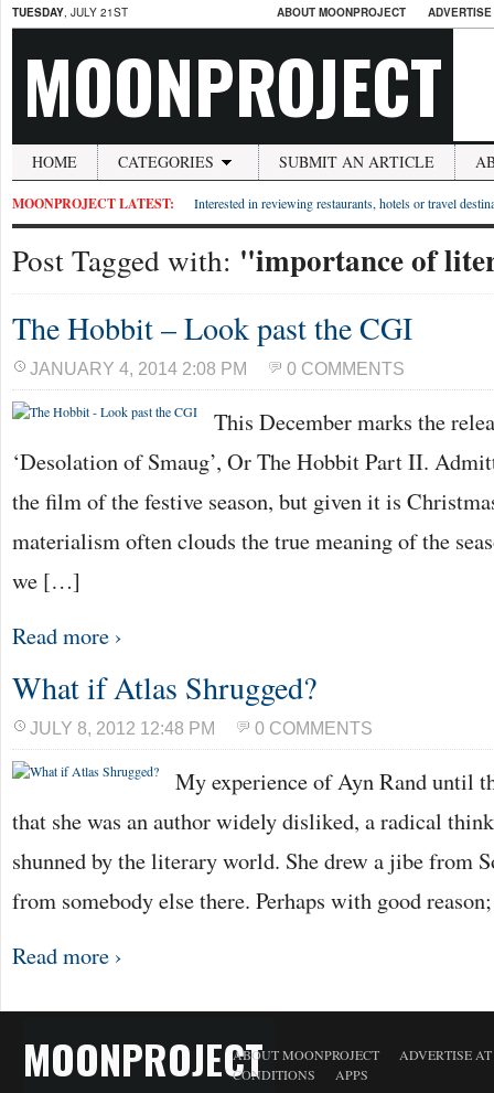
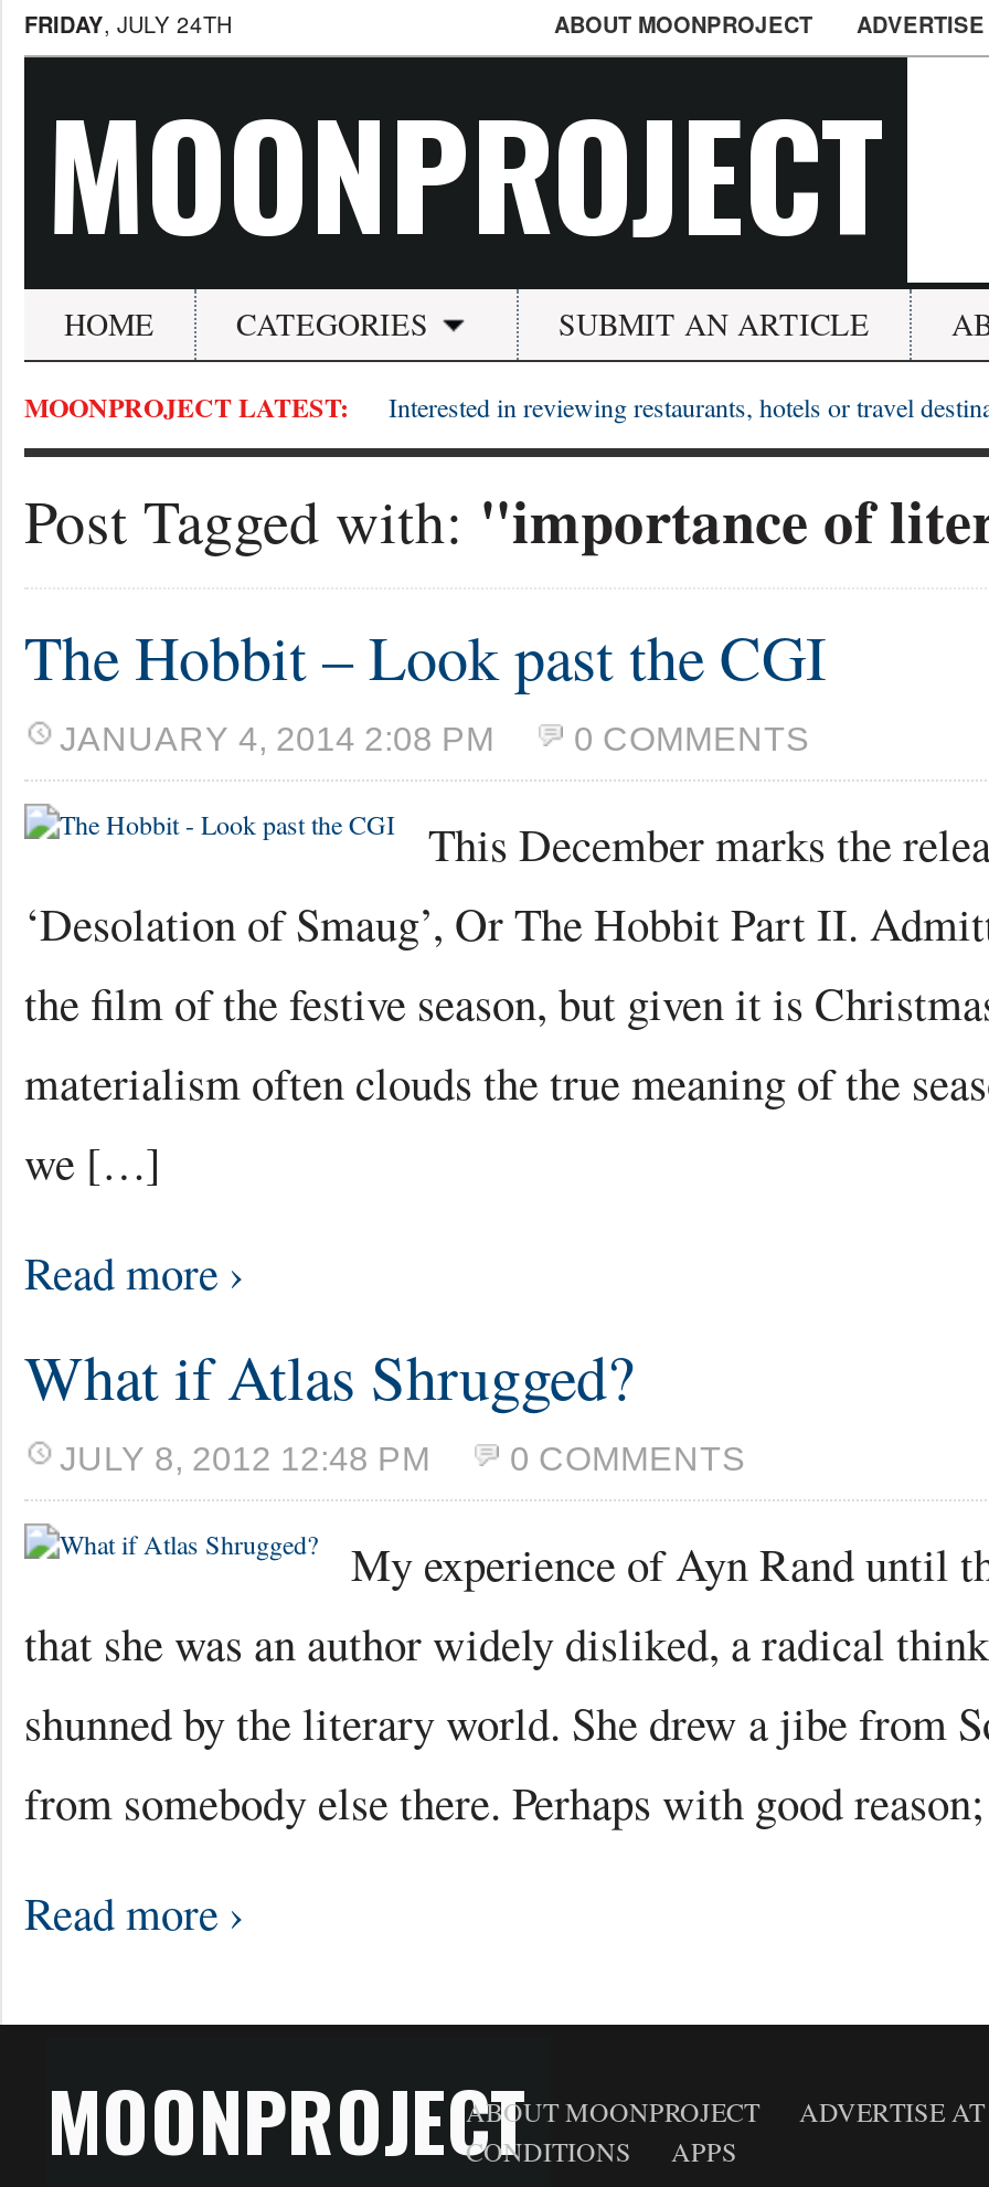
[12,4,128,20] TUESDAY, JULY 21ST -> [24,9,232,40] FRIDAY, JULY 24TH

